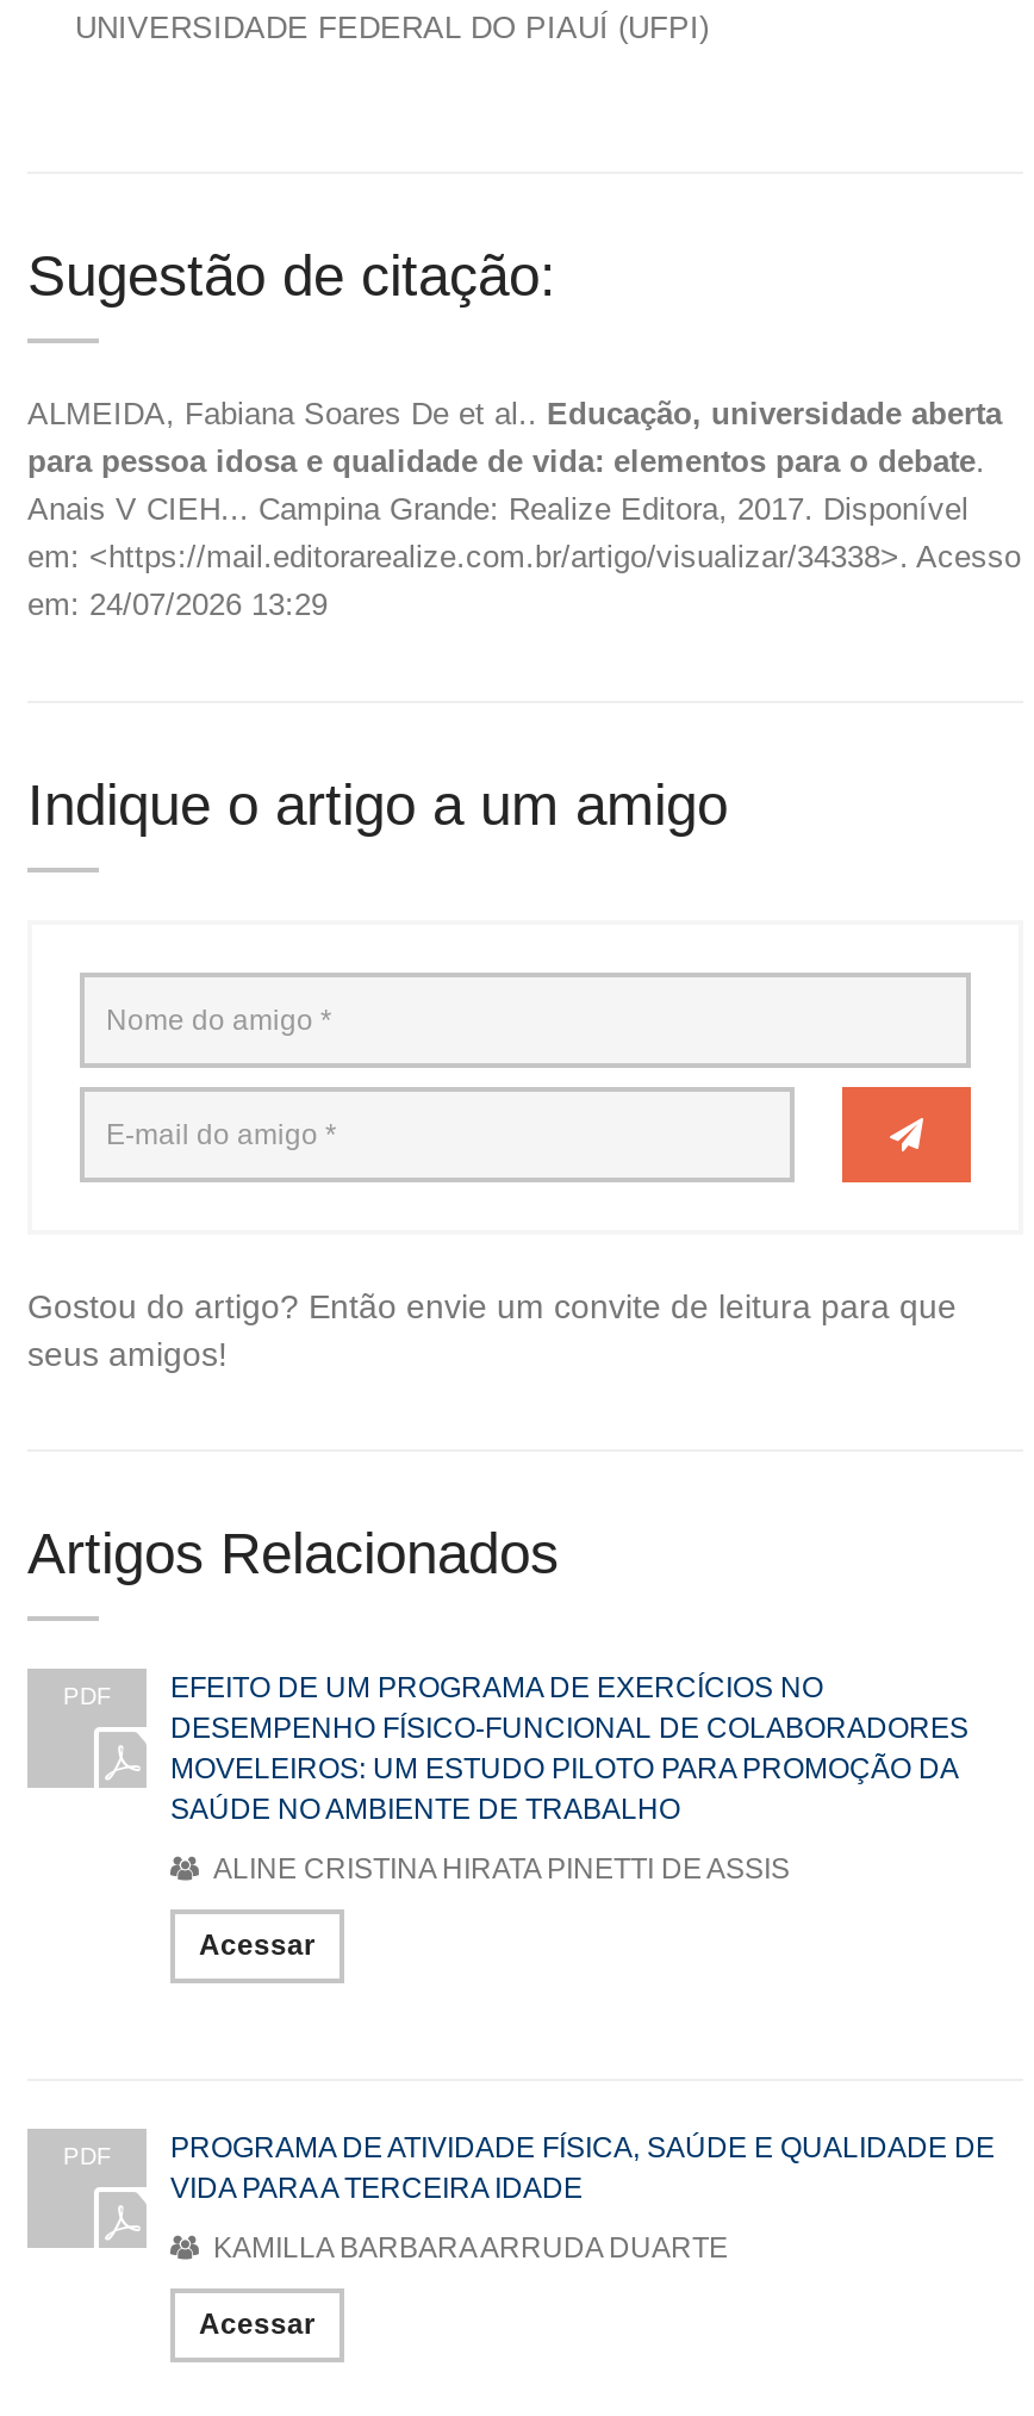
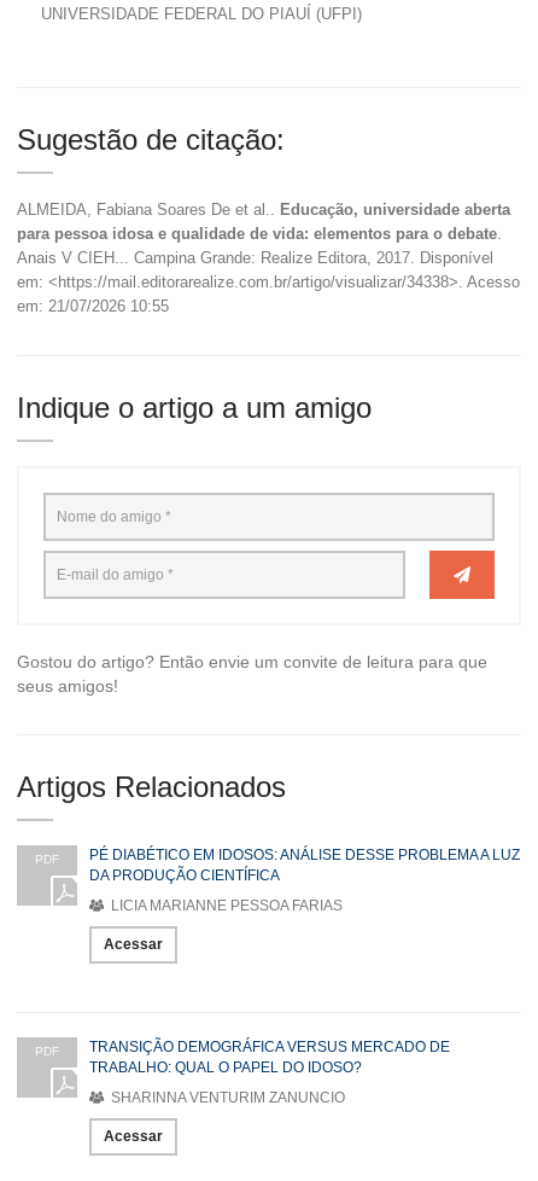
[27,586,328,622] em: 24/07/2026 13:29 -> [17,297,169,315] em: 21/07/2026 10:55
[170,1671,968,1826] EFEITO DE UM PROGRAMA DE EXERCÍCIOS NO | DESEMPENHO FÍSICO-FUNCIONAL DE COLABORADORES | MOVELEIROS: UM ESTUDO PILOTO PARA PROMOÇÃO DA | SAÚDE NO AMBIENTE DE TRABALHO -> [89,846,520,884] PÉ DIABÉTICO EM IDOSOS: ANÁLISE DESSE PROBLEMA A LUZ | DA PRODUÇÃO CIENTÍFICA
[206,1852,790,1885] ALINE CRISTINA HIRATA PINETTI DE ASSIS -> [107,897,343,914] LICIA MARIANNE PESSOA FARIAS
[170,2131,995,2205] PROGRAMA DE ATIVIDADE FÍSICA, SAÚDE E QUALIDADE DE | VIDA PARA A TERCEIRA IDADE -> [89,1038,450,1076] TRANSIÇÃO DEMOGRÁFICA VERSUS MERCADO DE | TRABALHO: QUAL O PAPEL DO IDOSO?
[206,2231,728,2264] KAMILLA BARBARA ARRUDA DUARTE -> [107,1089,345,1106] SHARINNA VENTURIM ZANUNCIO

